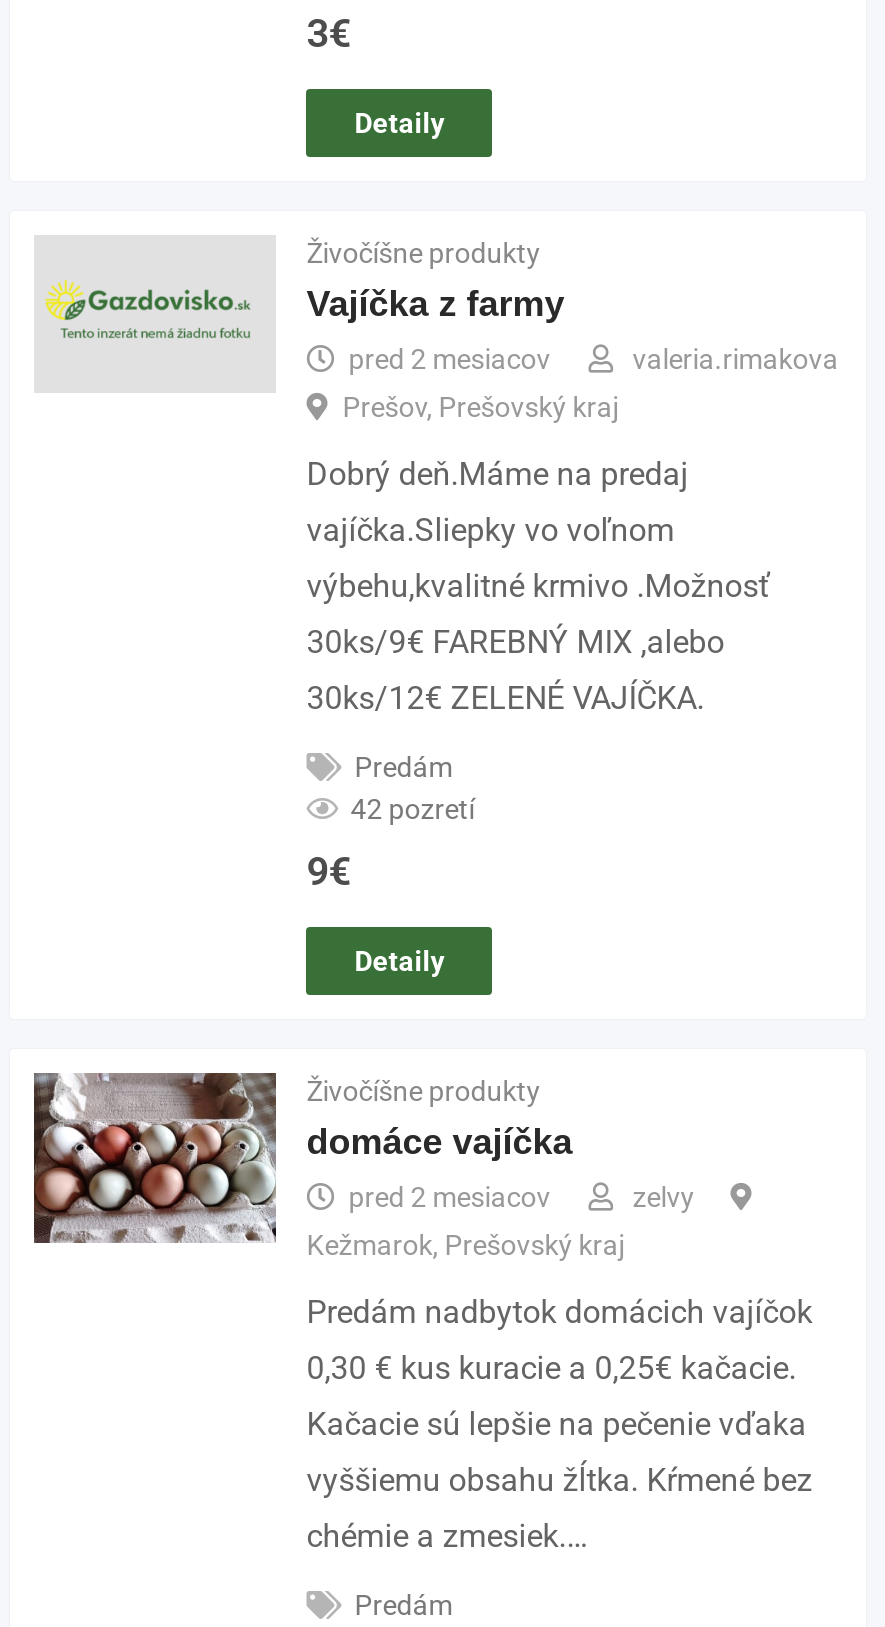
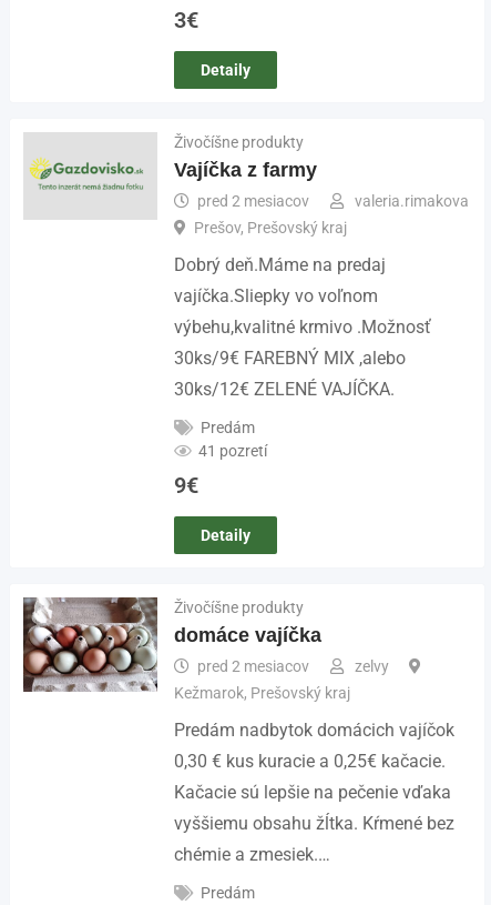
[350,793,474,825] 42 pozretí -> [199,442,267,460] 41 pozretí

